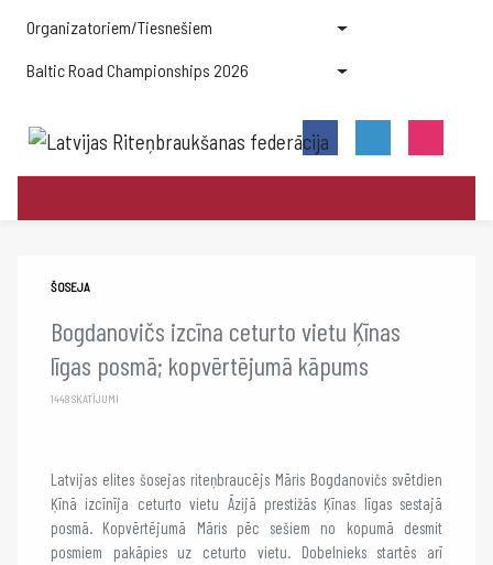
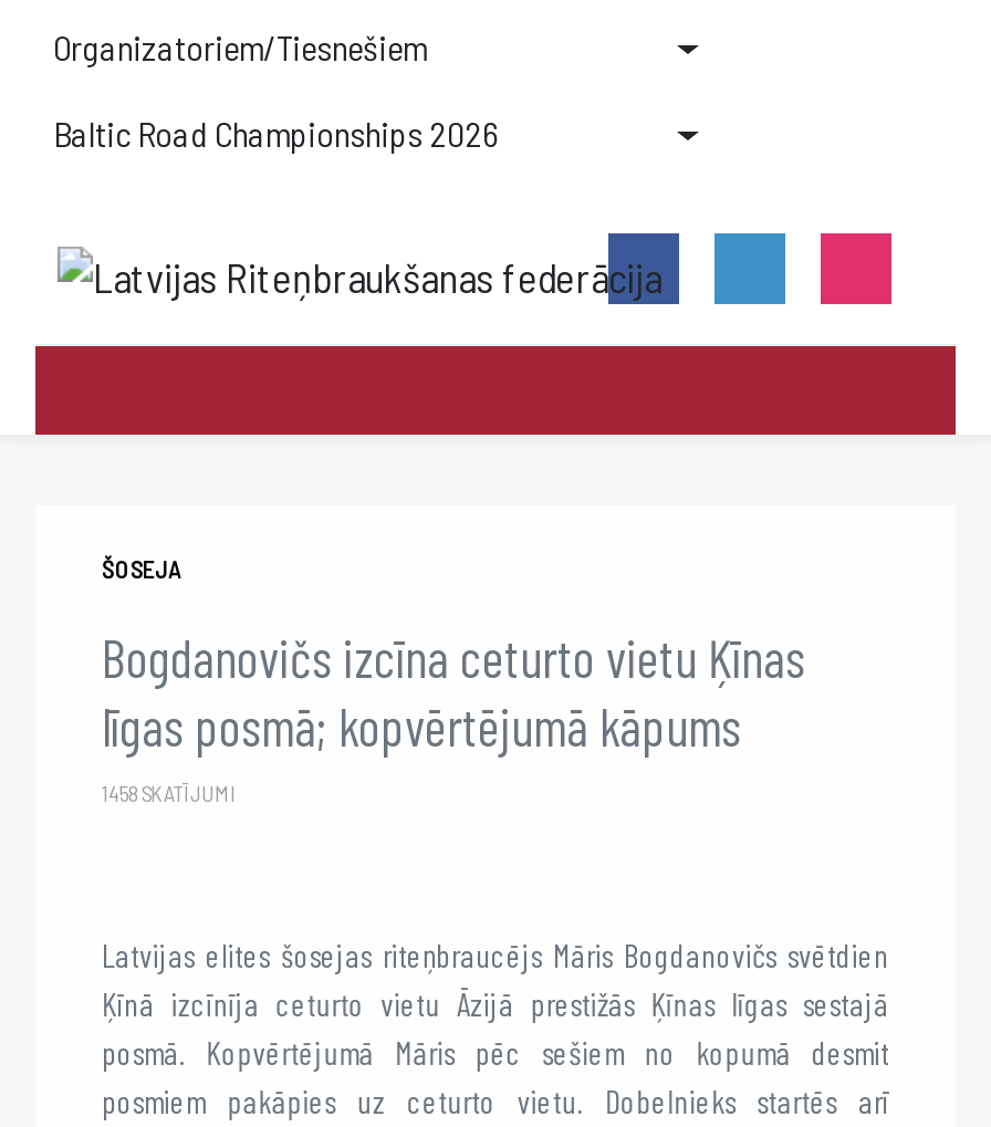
[51,392,119,405] 1448 SKATĪJUMI -> [102,779,237,806] 1458 SKATĪJUMI

